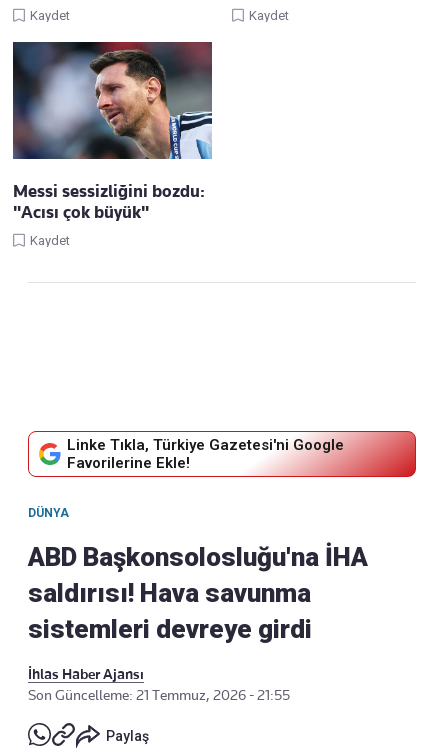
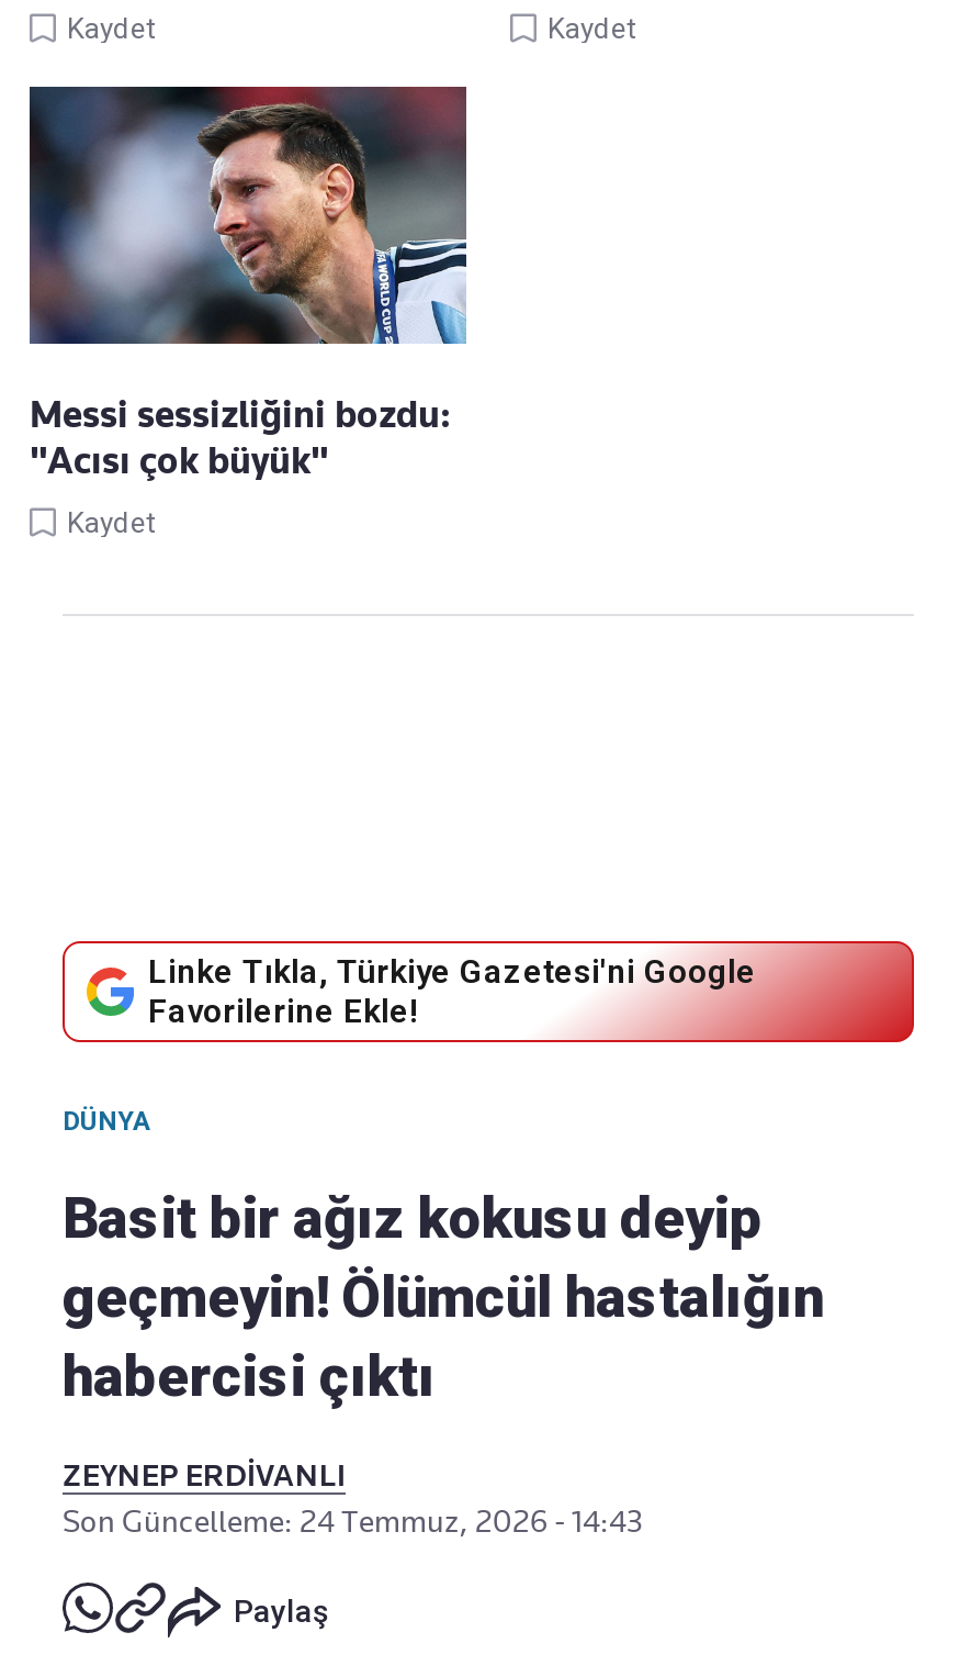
[28,542,368,644] ABD Başkonsolosluğu'na İHA | saldırısı! Hava savunma | sistemleri devreye girdi -> [63,1184,824,1408] Basit bir ağız kokusu deyip | geçmeyin! Ölümcül hastalığın | habercisi çıktı
[28,666,290,703] İhlas Haber Ajansı | Son Güncelleme: 21 Temmuz, 2026 - 21:55 -> [63,1457,644,1538] ZEYNEP ERDİVANLI | Son Güncelleme: 24 Temmuz, 2026 - 14:43

